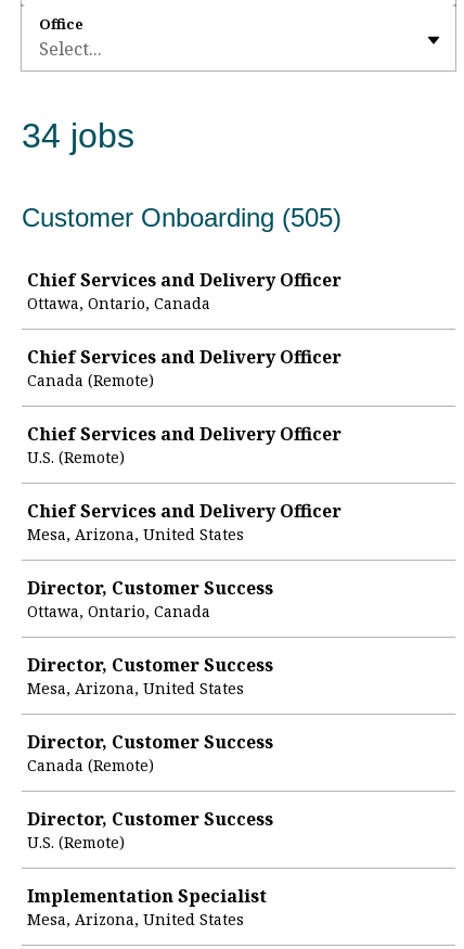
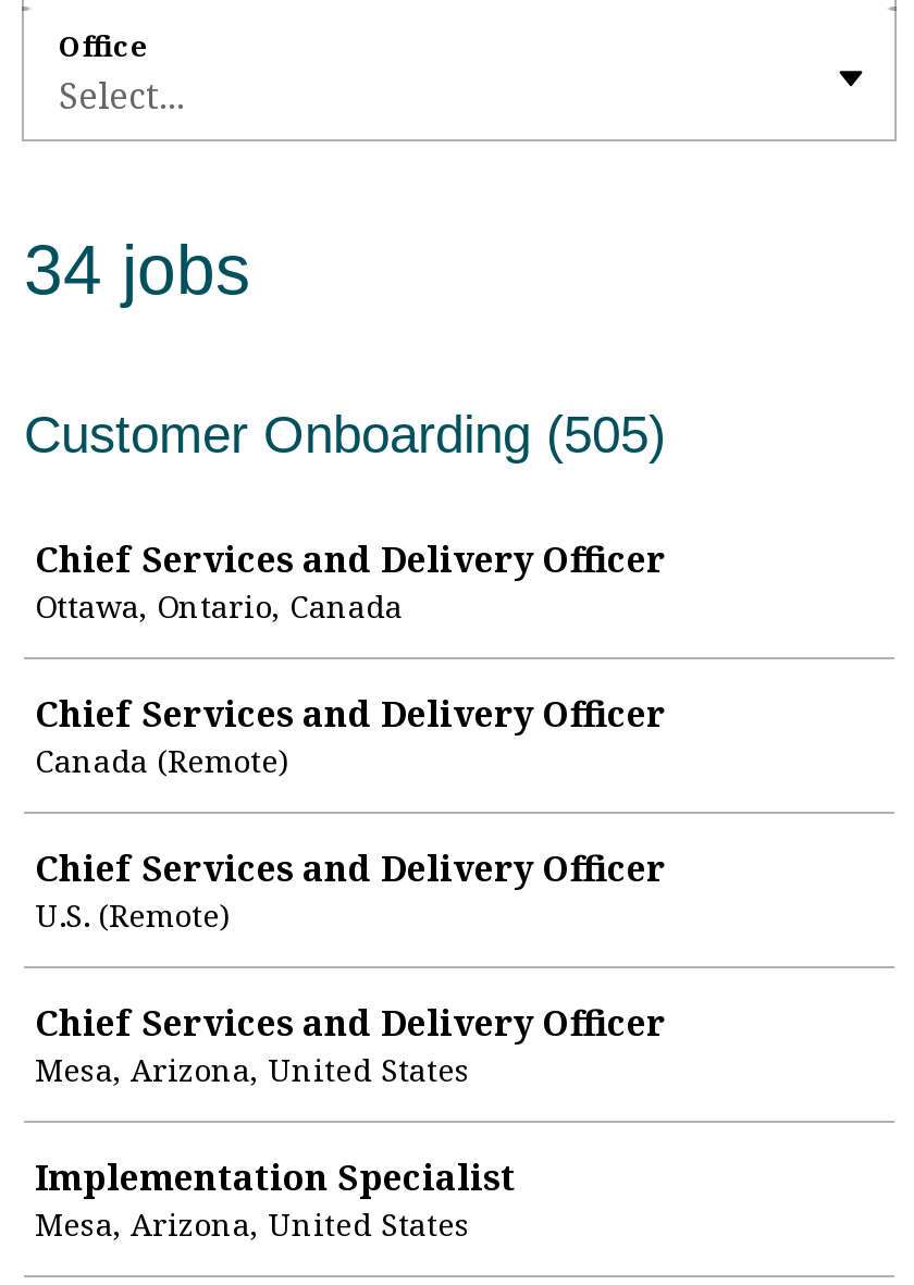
[27,576,273,852] Director, Customer Success | Ottawa, Ontario, Canada | Director, Customer Success | Mesa, Arizona, United States | Director, Customer Success | Canada (Remote) | Director, Customer Success | U.S. (Remote) -> none

